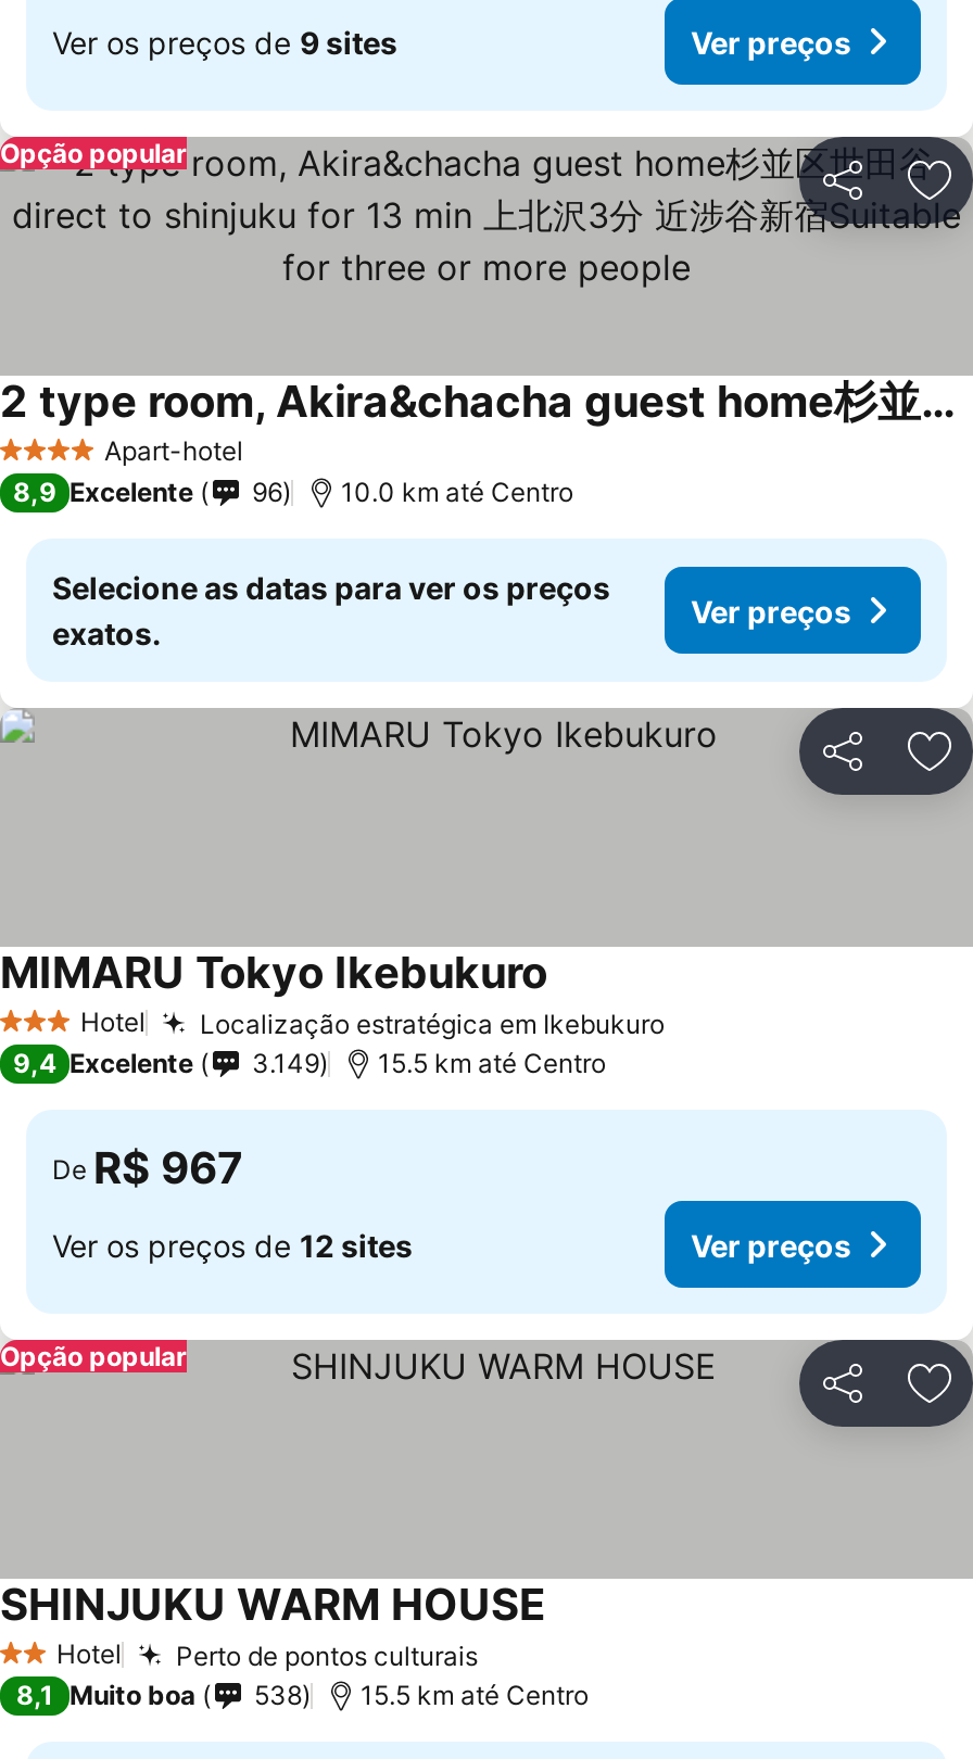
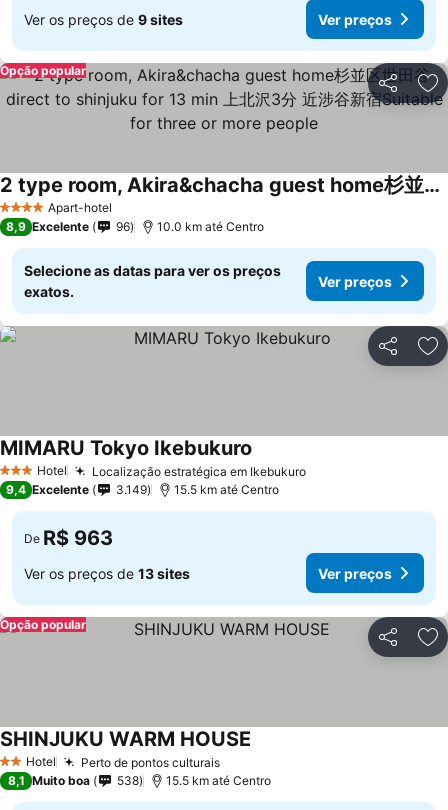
[52,1142,243,1194] De R$ 967 -> [24,526,113,550] De R$ 963
[52,1226,413,1263] Ver os preços de 12 sites -> [24,564,190,581] Ver os preços de 13 sites

